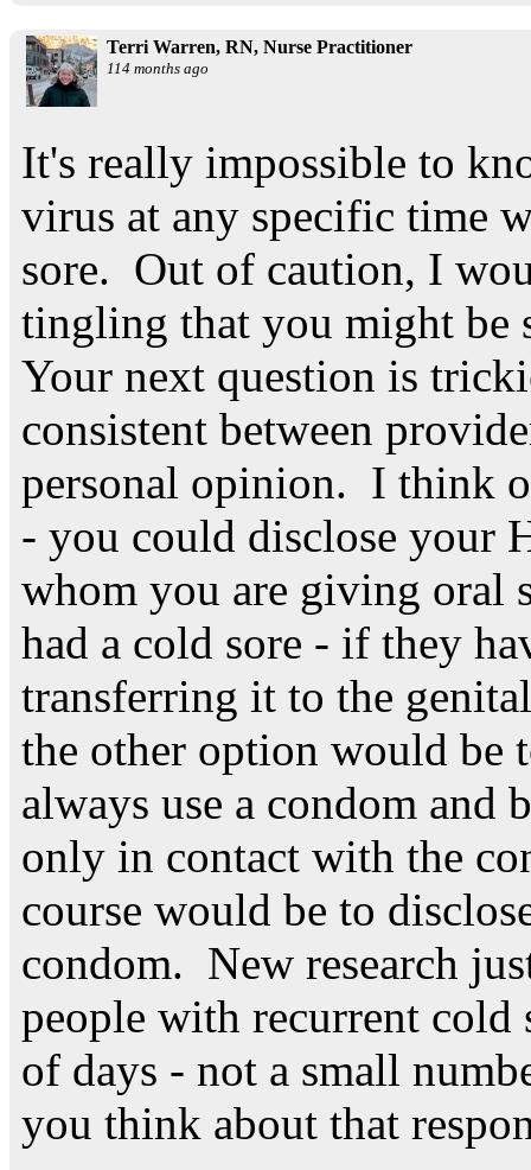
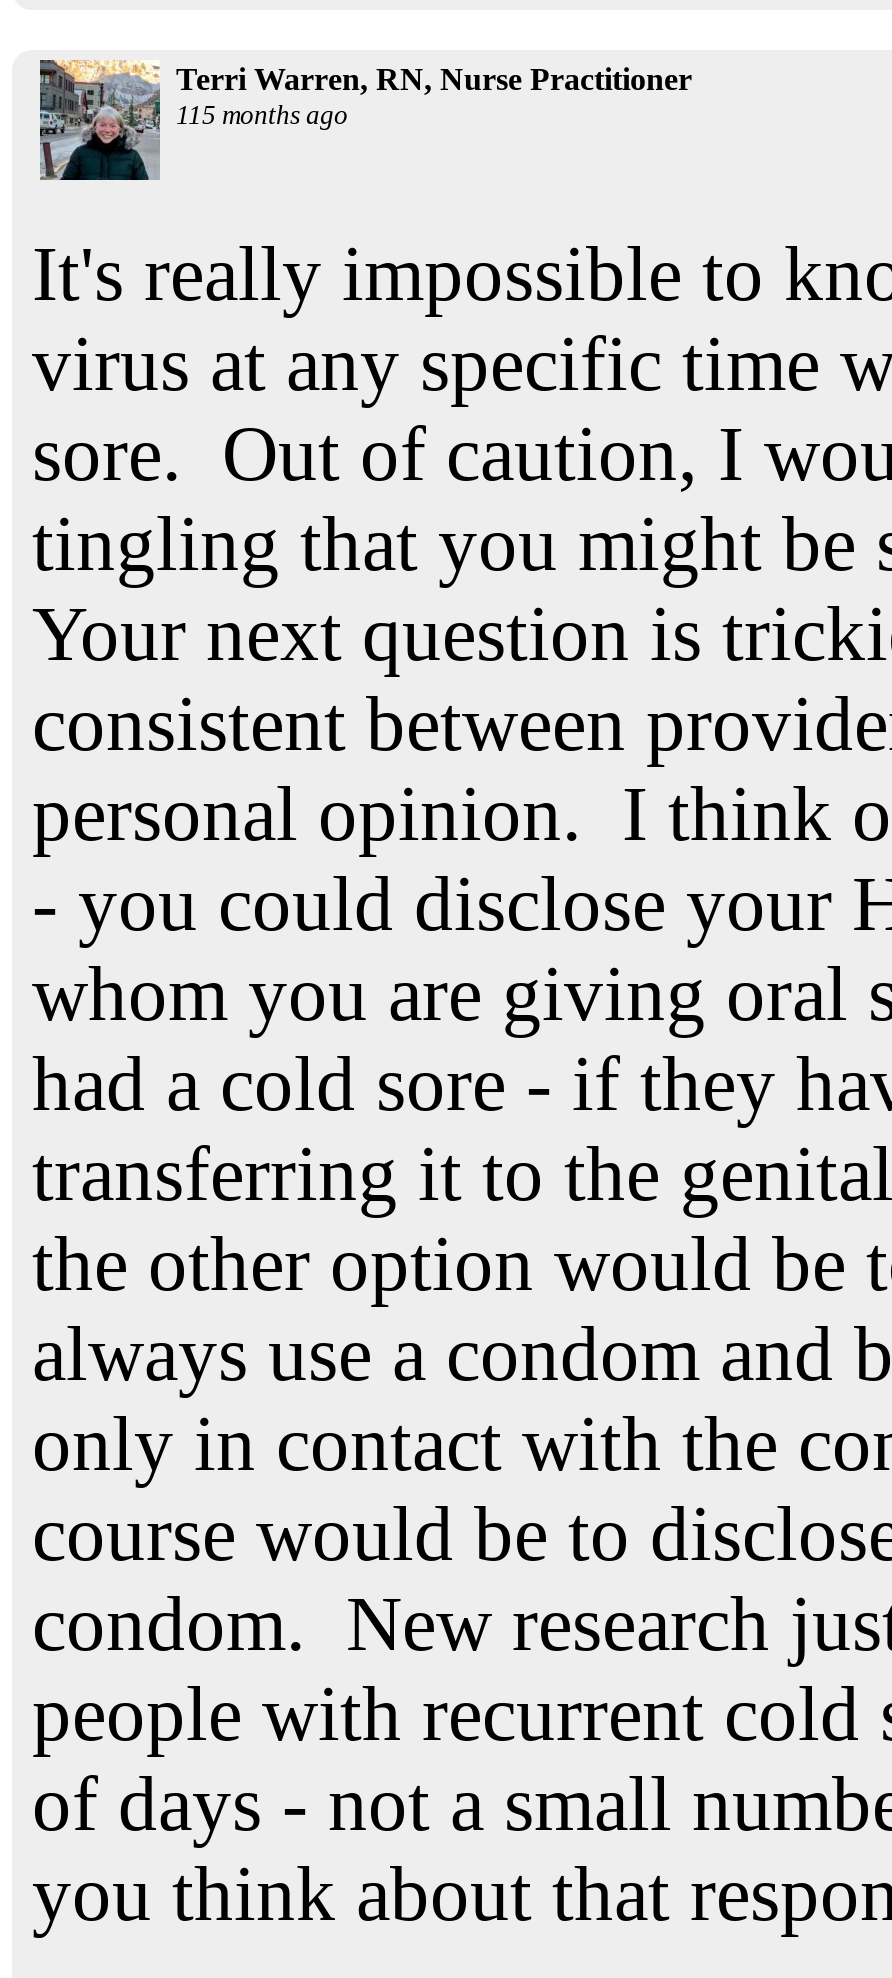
[107,59,209,77] 114 months ago -> [176,100,348,130] 115 months ago

